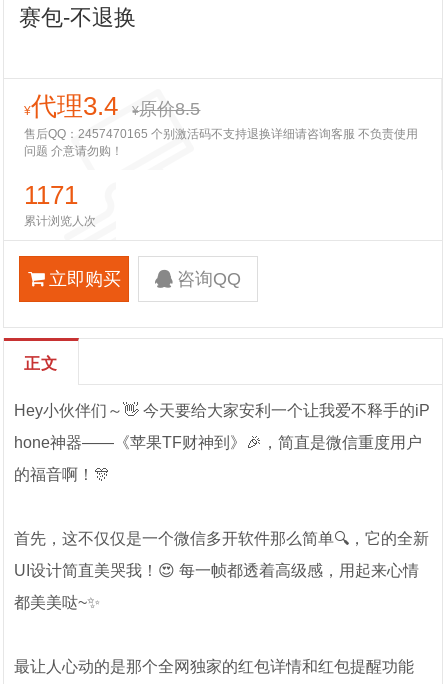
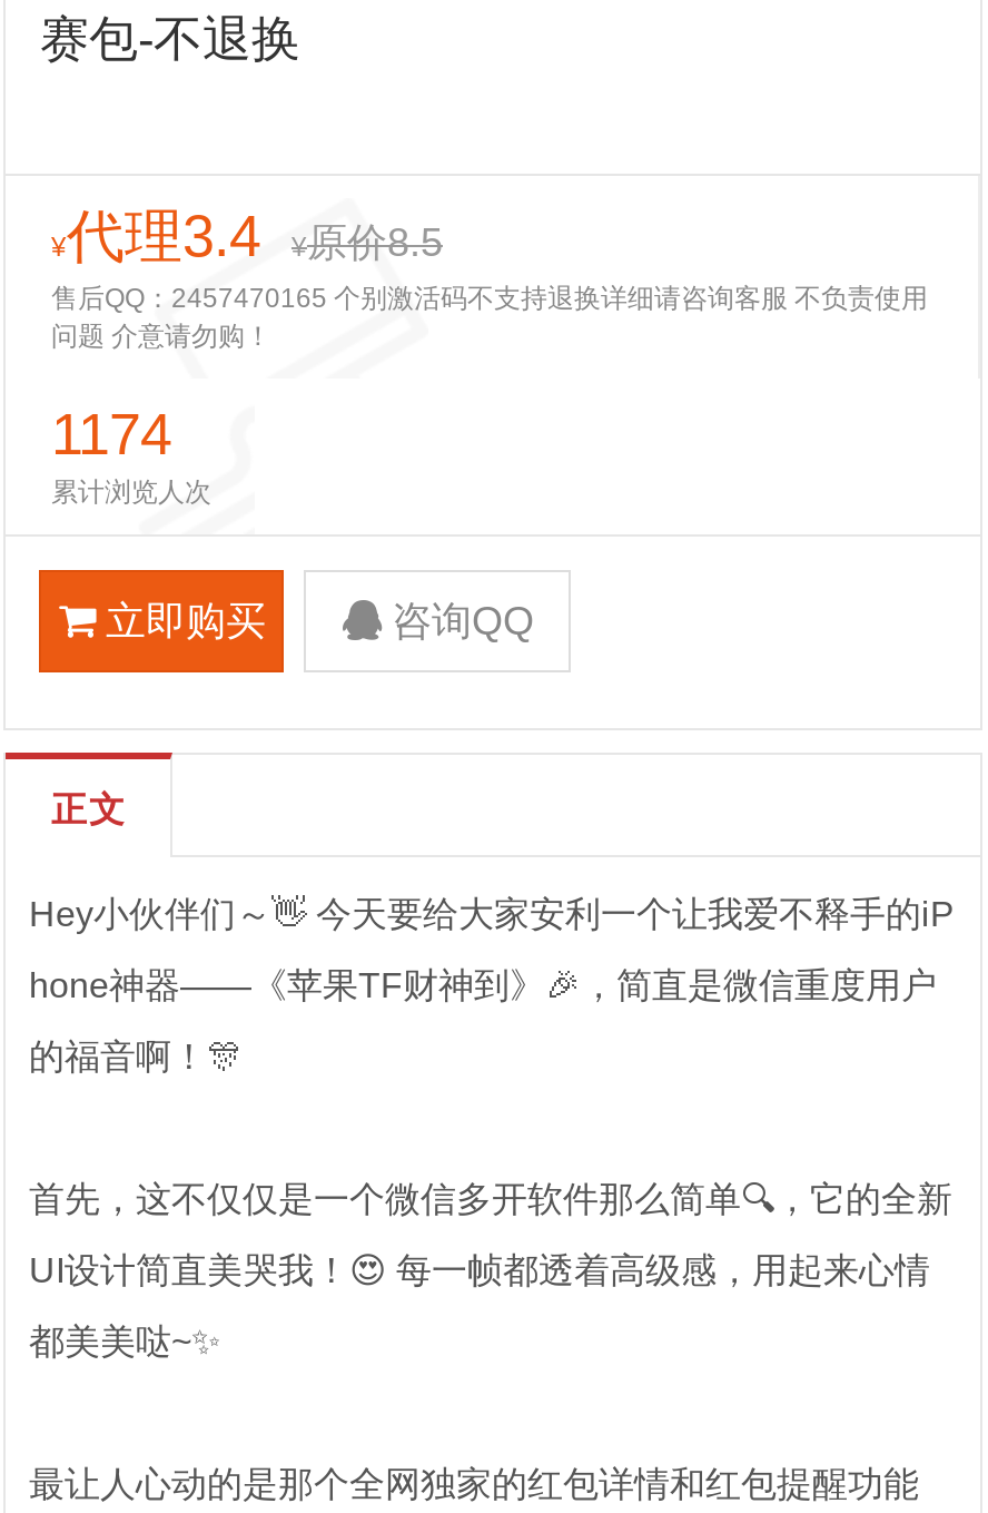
[24,180,78,210] 1171 -> [51,401,171,468] 1174

